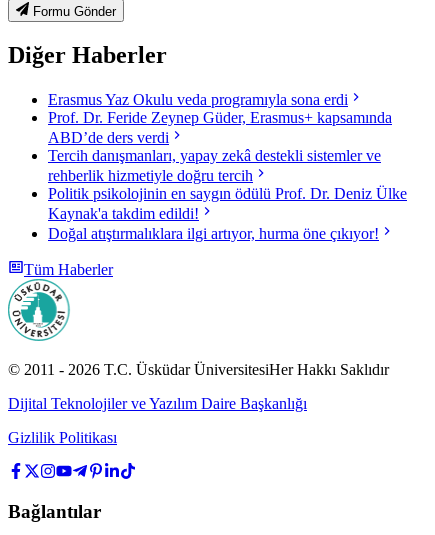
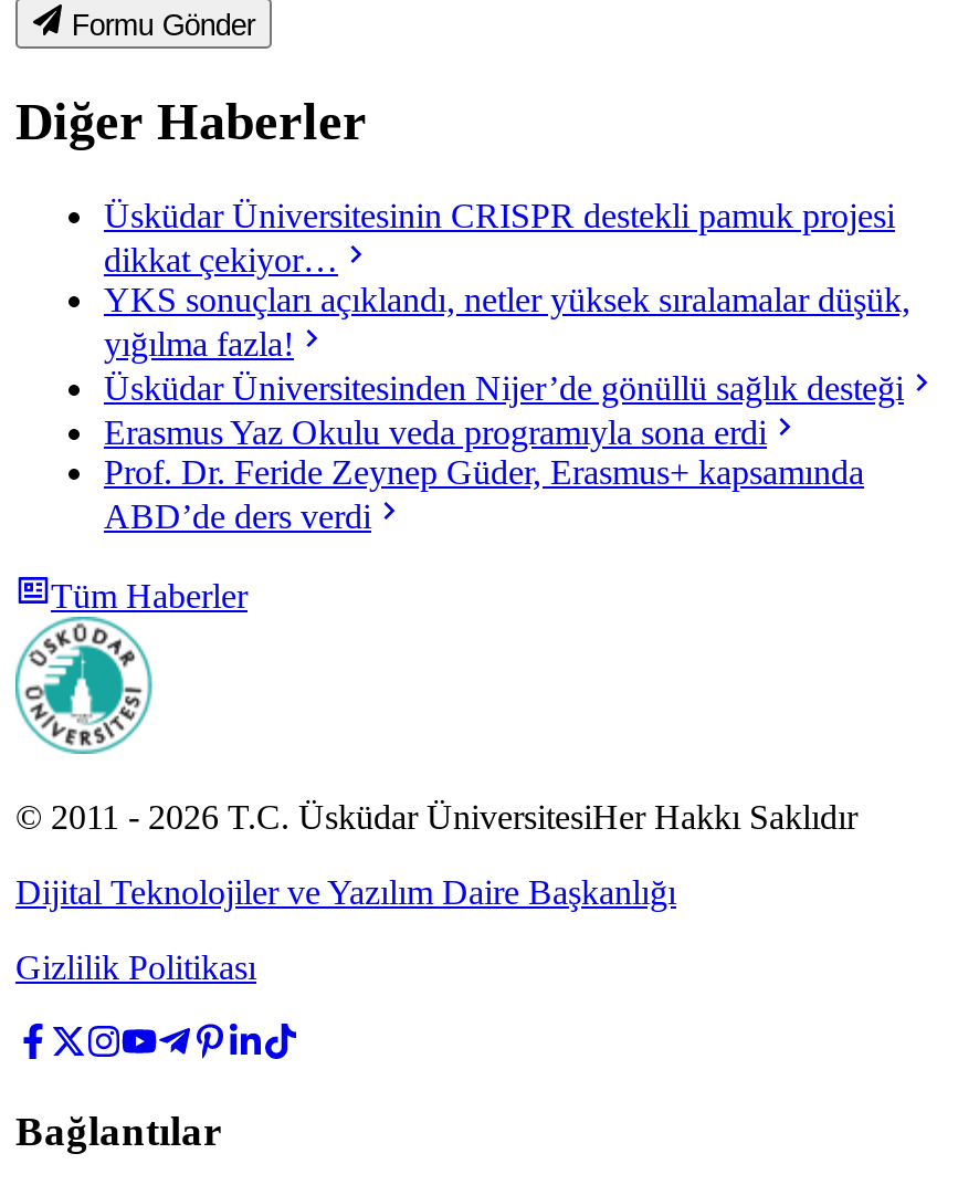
none -> [104,196,910,406] Üsküdar Üniversitesinin CRISPR destekli pamuk projesi | dikkat çekiyor… | YKS sonuçları açıklandı, netler yüksek sıralamalar düşük, | yığılma fazla! | Üsküdar Üniversitesinden Nijer’de gönüllü sağlık desteği
moved [48,91,392,146] -> [104,413,864,534]: Erasmus Yaz Okulu veda programıyla sona erdi | Prof. Dr. Feride Zeynep Güder, Erasmus+ kapsamında | ABD’de ders verdi
[48,147,407,242] Tercih danışmanları, yapay zekâ destekli sistemler ve | rehberlik hizmetiyle doğru tercih | Politik psikolojinin en saygın ödülü Prof. Dr. Deniz Ülke | Kaynak'a takdim edildi! | Doğal atıştırmalıklara ilgi artıyor, hurma öne çıkıyor! -> none

